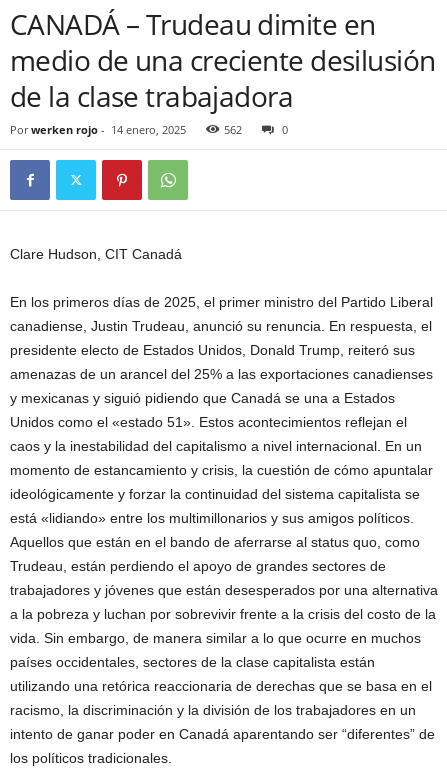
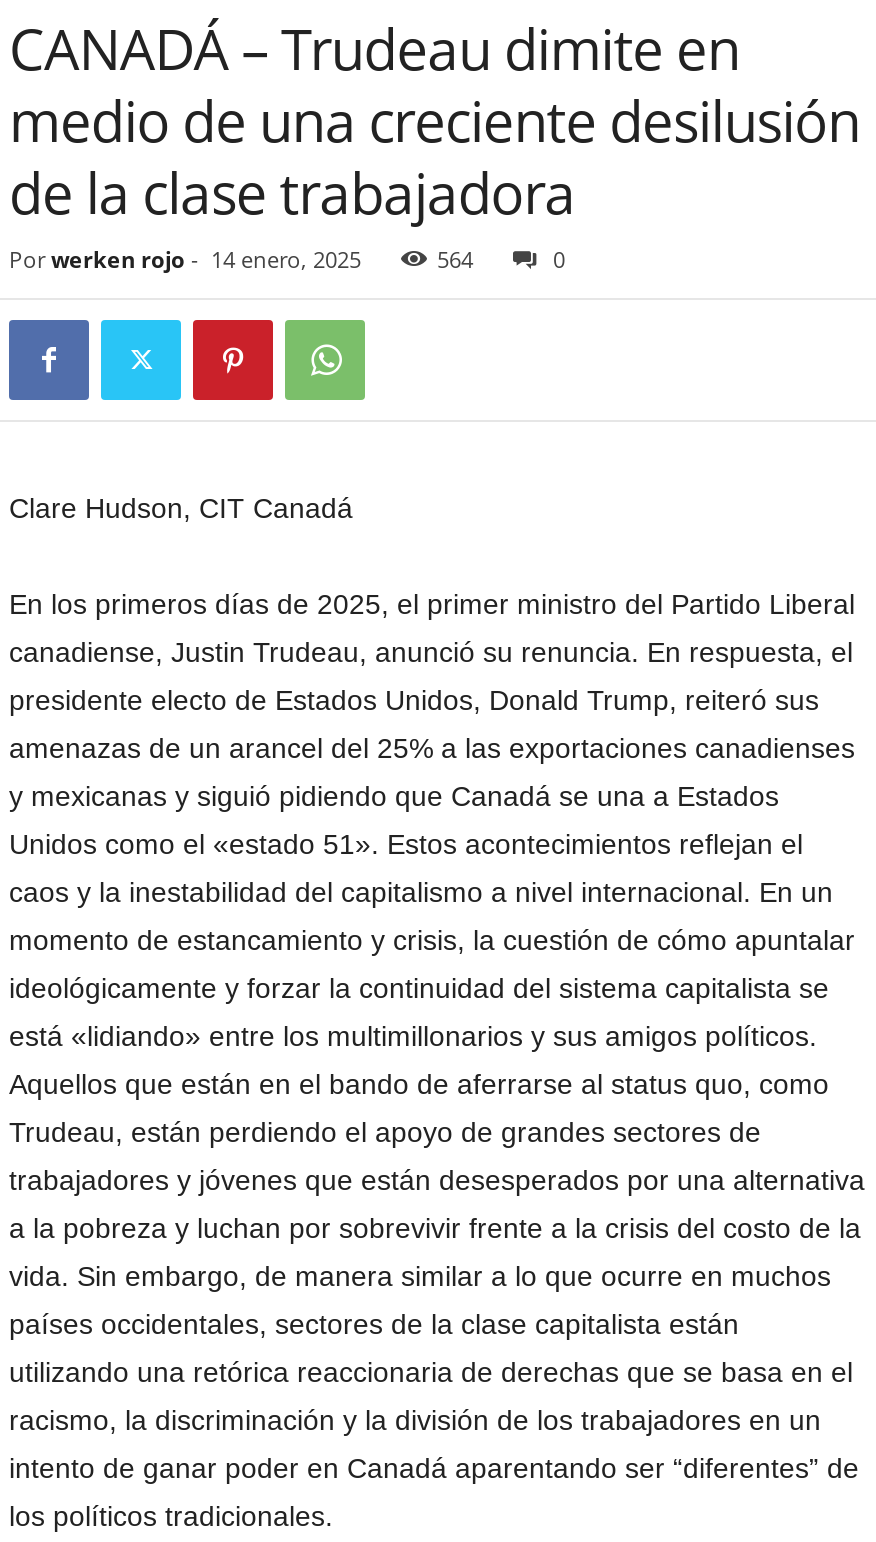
[224,122,242,137] 562 -> [437,244,473,274] 564

